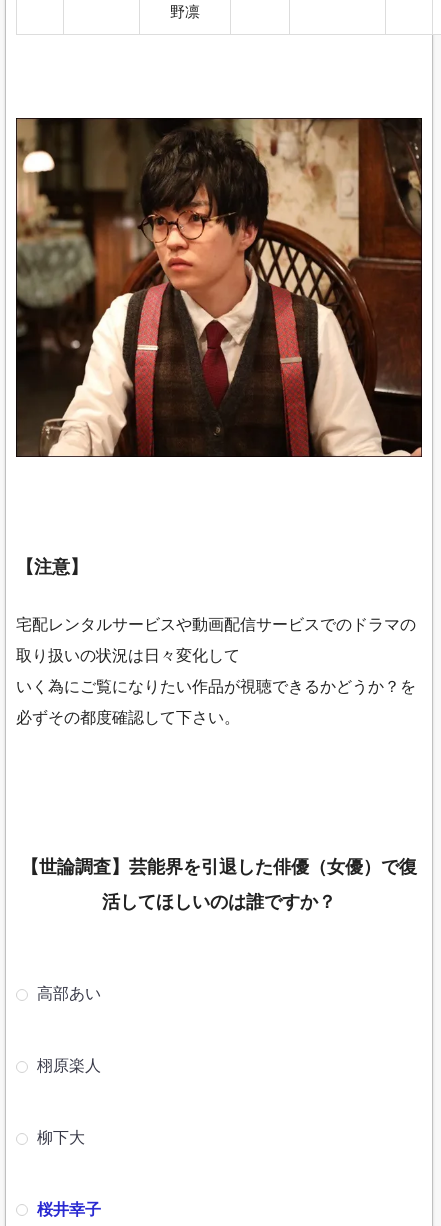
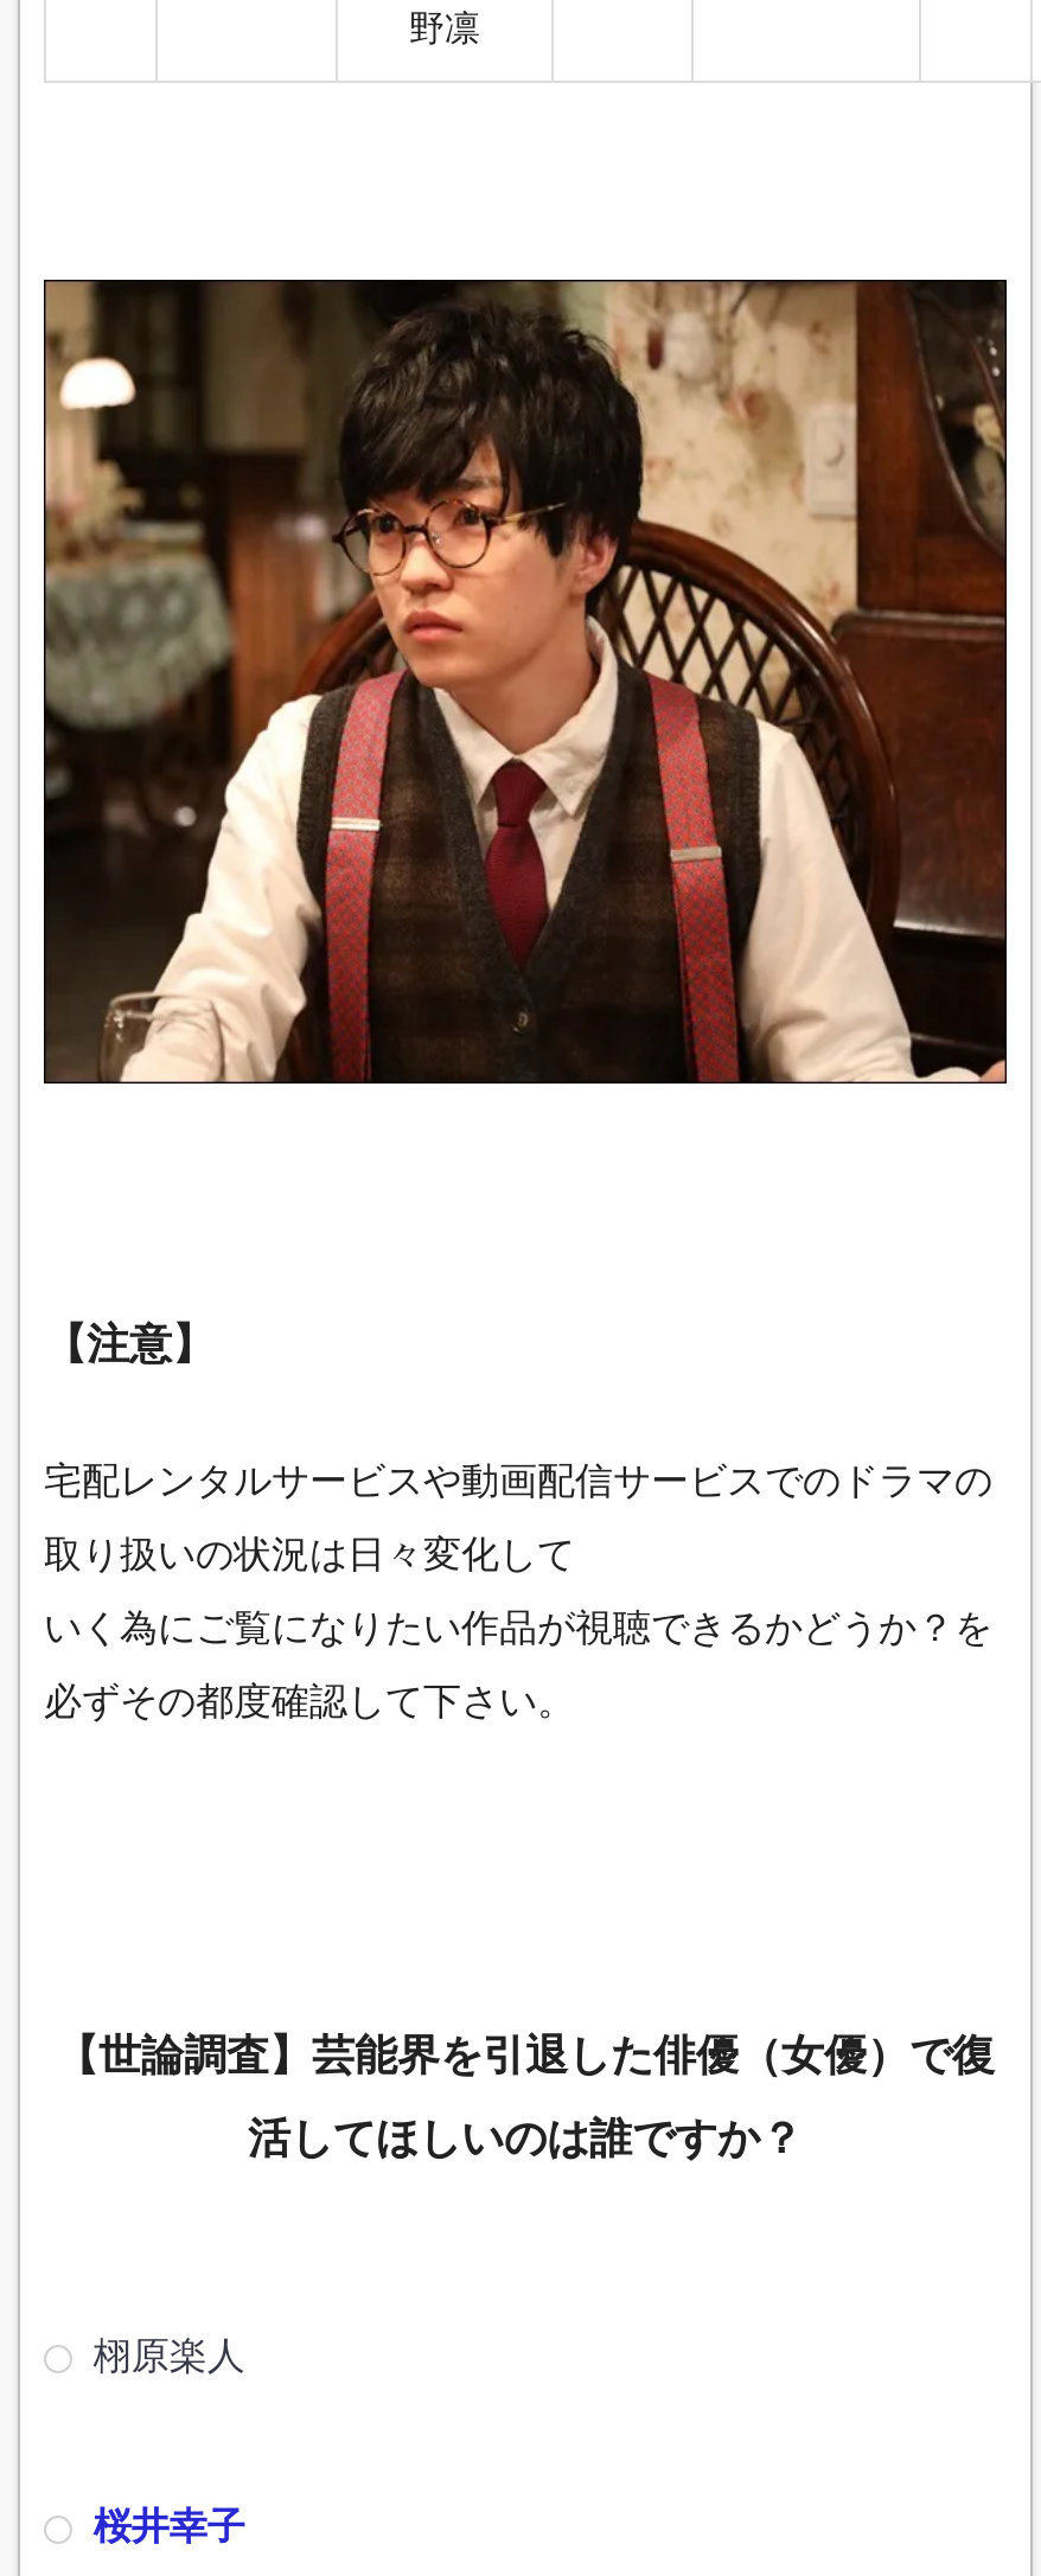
[33,984,101,1002] 高部あい -> none
[33,1128,85,1146] 柳下大 -> none

